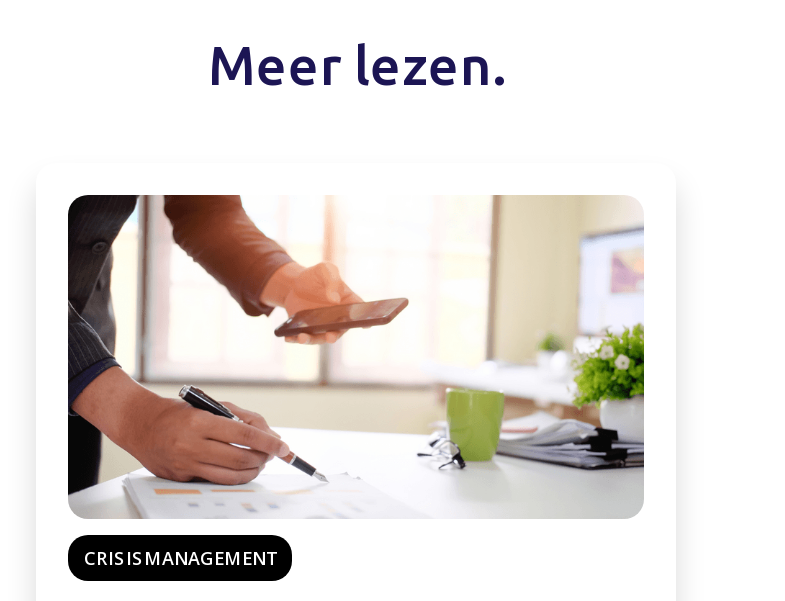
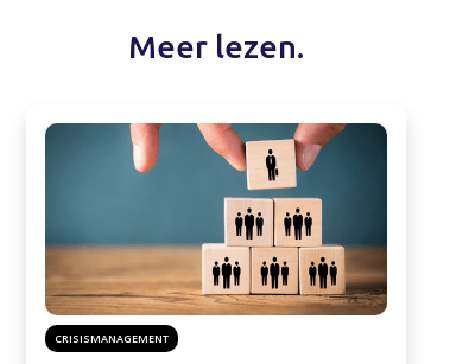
[66,193,646,519] [image] -> [44,122,388,317] [image]

